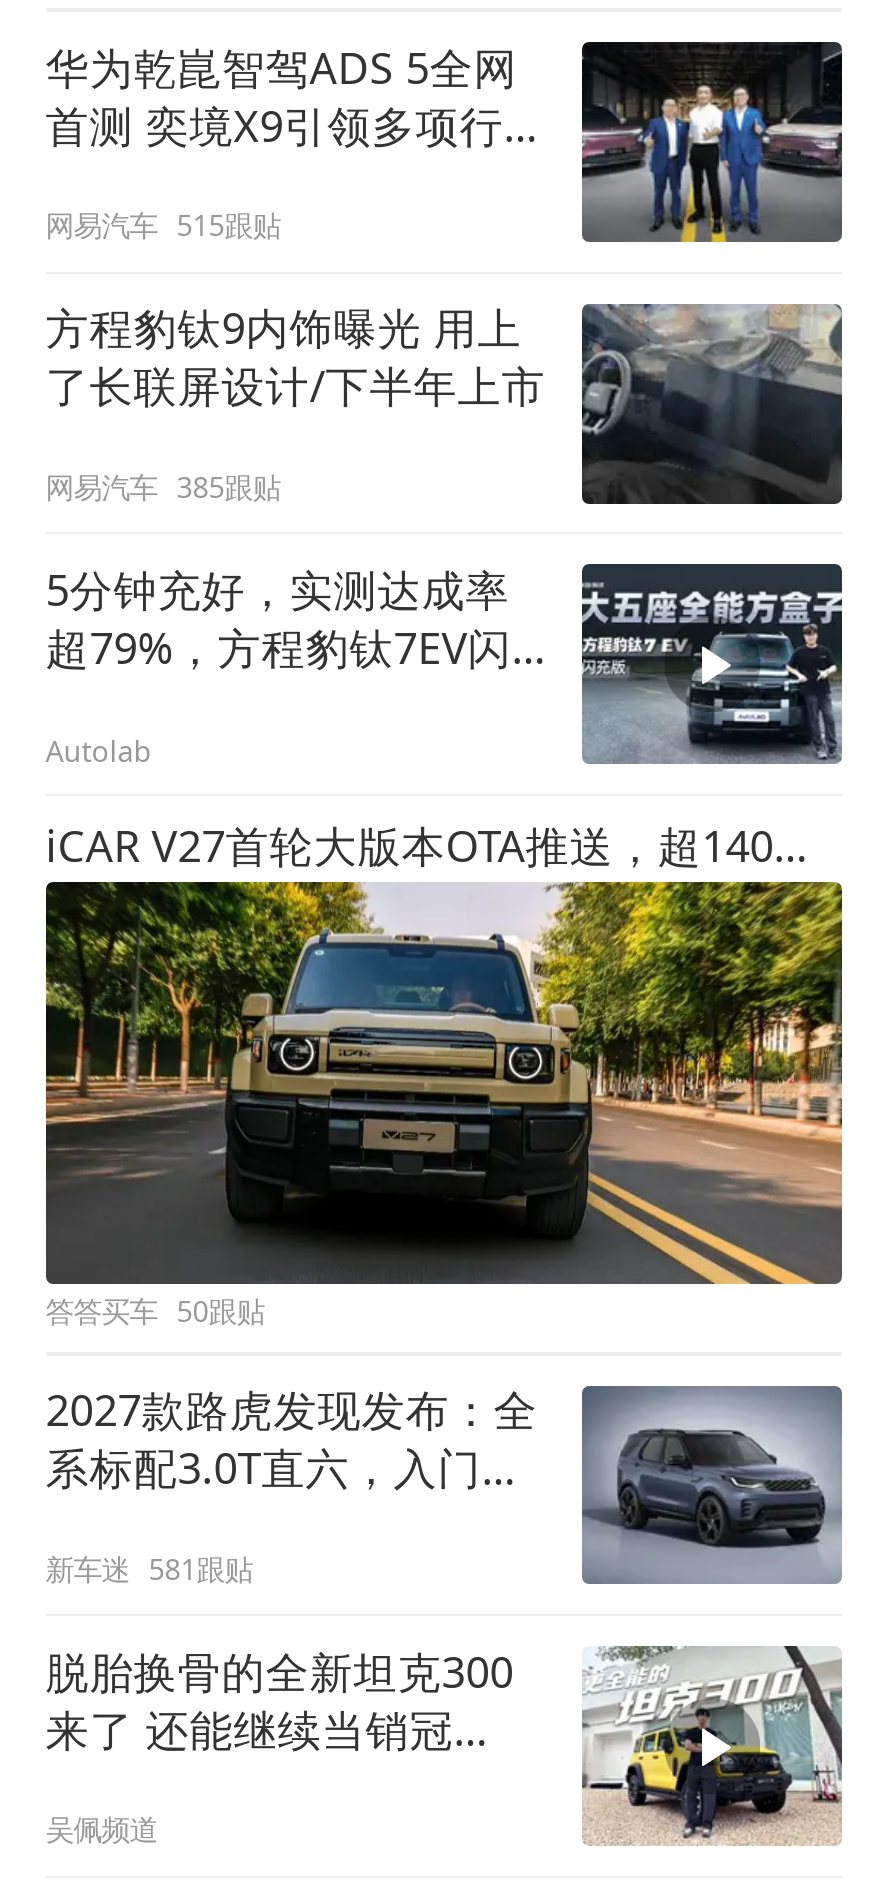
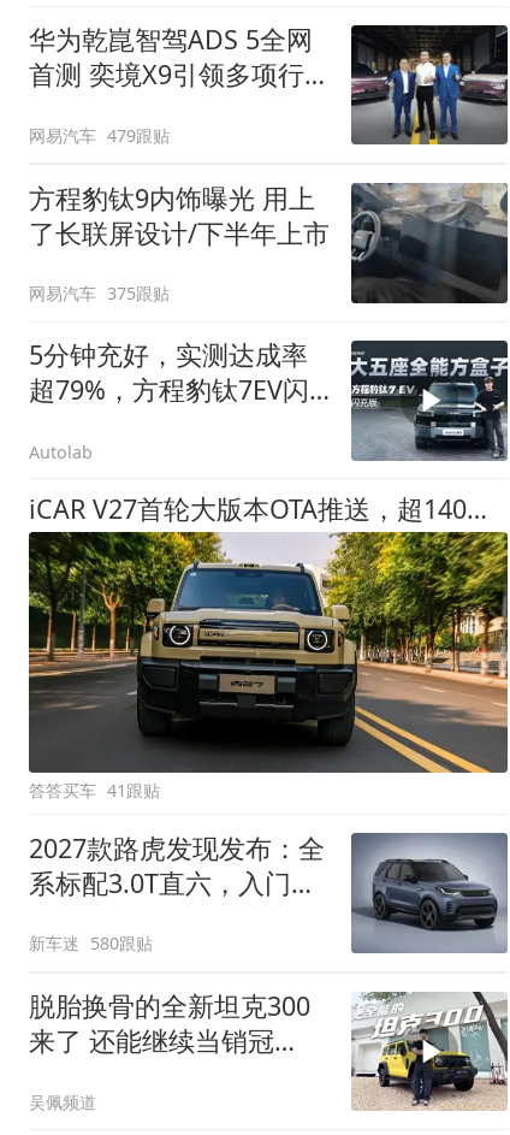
[45,206,281,244] 网易汽车 515跟贴 -> [29,124,170,146] 网易汽车 479跟贴
[45,468,281,506] 网易汽车 385跟贴 -> [29,282,170,305] 网易汽车 375跟贴
[45,1292,265,1330] 答答买车 50跟贴 -> [29,778,160,801] 答答买车 41跟贴
[45,1550,253,1588] 新车迷 581跟贴 -> [29,932,153,955] 新车迷 580跟贴

